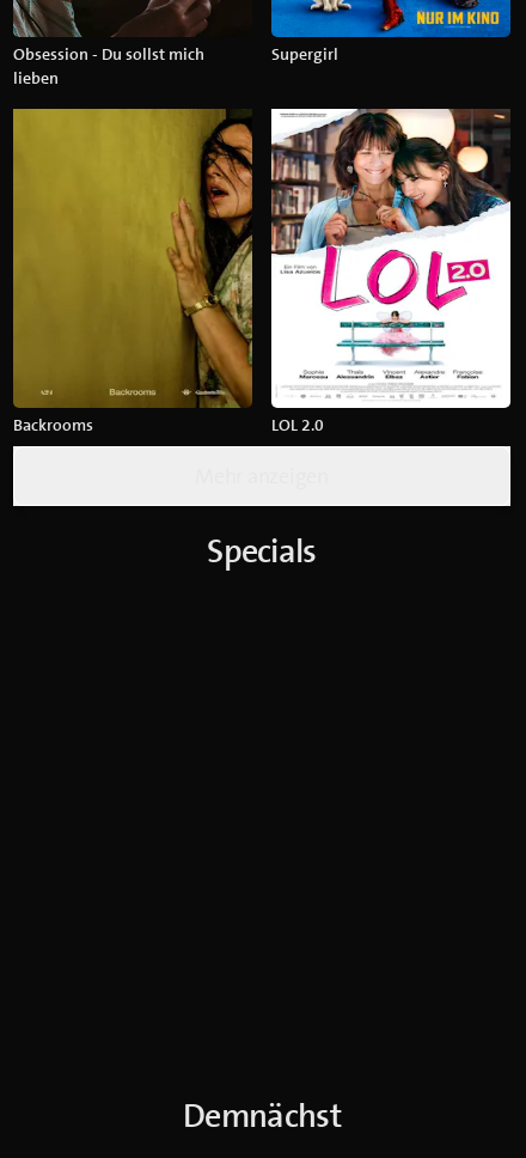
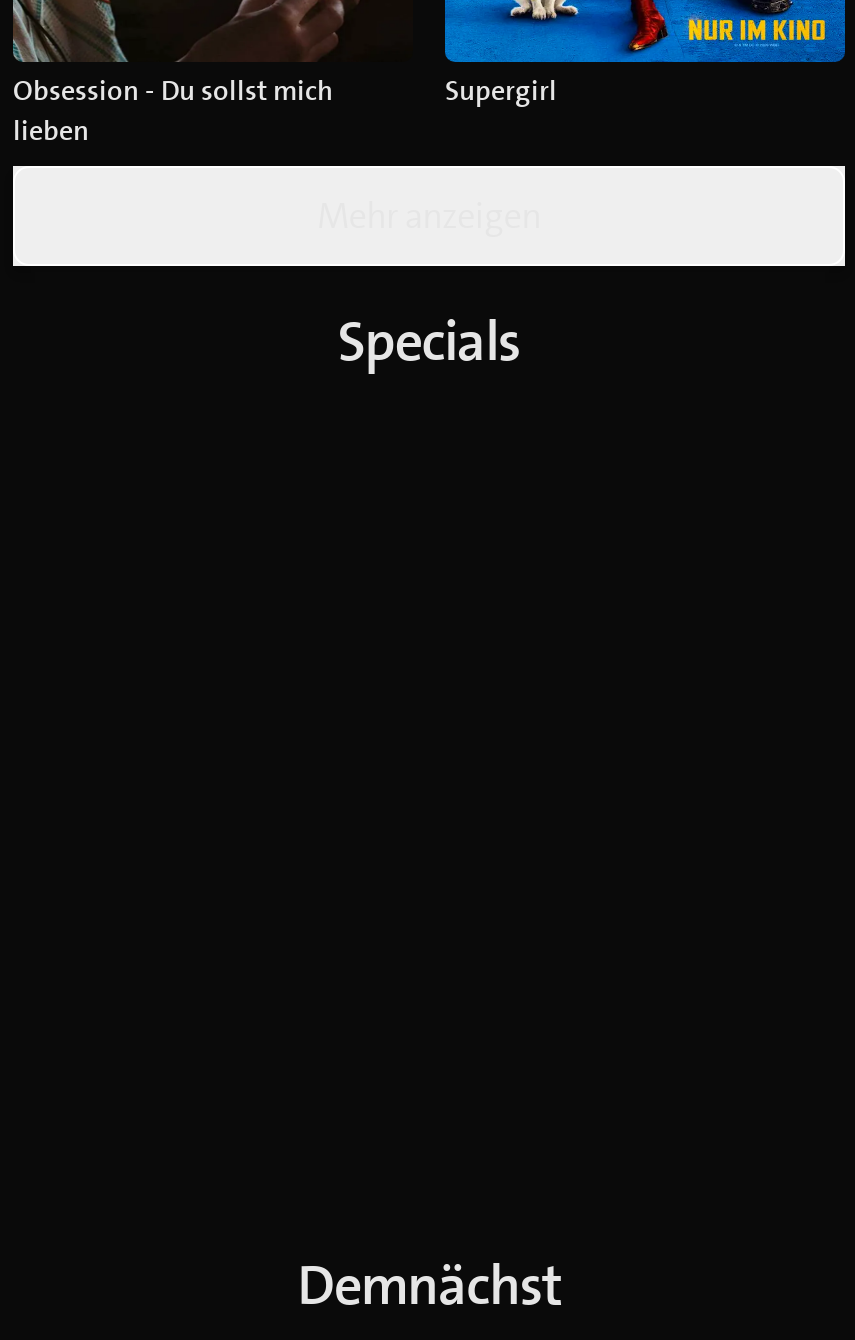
[12,99,324,435] [image] | Backrooms | LOL 2.0 -> none
[270,99,512,409] [image] -> none

